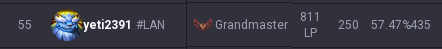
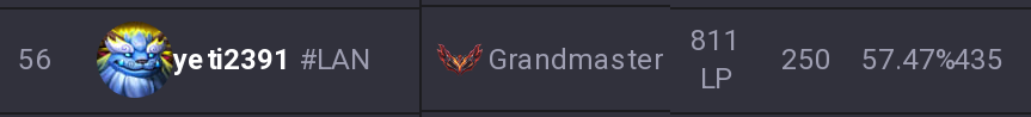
[18,18,32,32] 55 -> [18,43,51,76] 56

